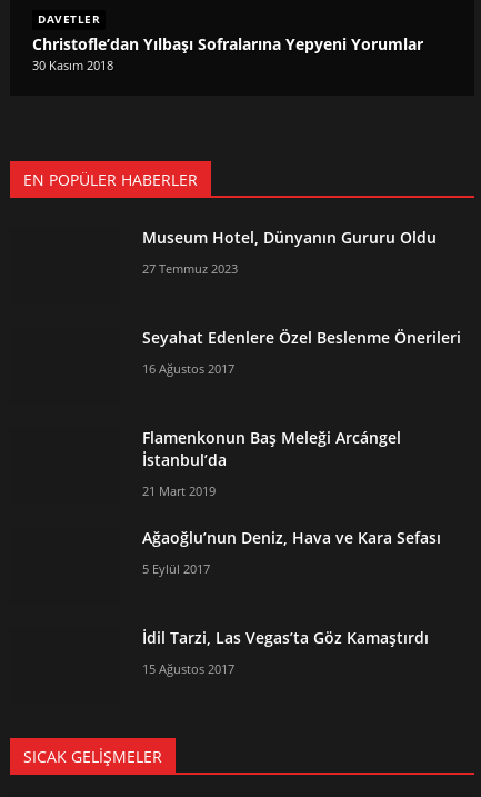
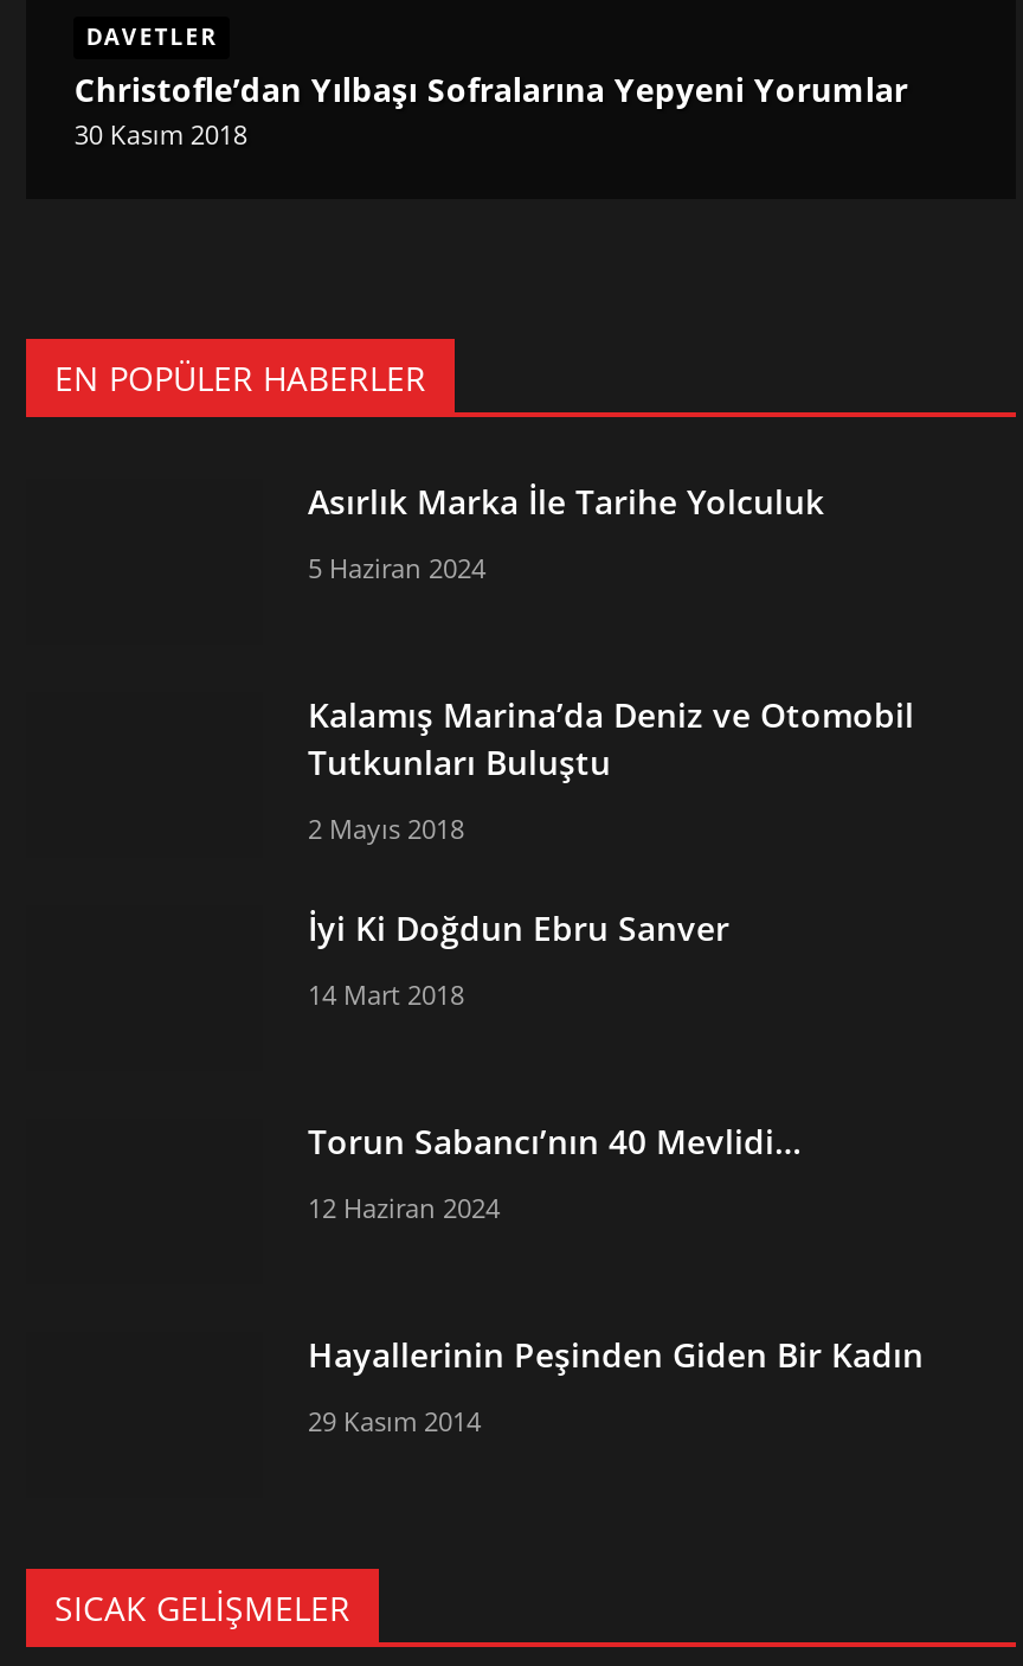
[142,227,437,248] Museum Hotel, Dünyanın Gururu Oldu -> [308,480,824,525] Asırlık Marka İle Tarihe Yolculuk
[142,261,238,277] 27 Temmuz 2023 -> [308,551,485,586] 5 Haziran 2024
[142,327,461,348] Seyahat Edenlere Özel Beslenme Önerileri -> [308,693,914,785] Kalamış Marina’da Deniz ve Otomobil | Tutkunları Buluştu
[142,361,234,377] 16 Ağustos 2017 -> [308,811,464,847] 2 Mayıs 2018
[142,427,401,471] Flamenkonun Baş Meleği Arcángel | İstanbul’da -> [308,906,729,951] İyi Ki Doğdun Ebru Sanver
[142,483,216,500] 21 Mart 2019 -> [308,977,464,1013] 14 Mart 2018
[142,527,441,548] Ağaoğlu’nun Deniz, Hava ve Kara Sefası -> [308,1120,800,1165] Torun Sabancı’nın 40 Mevlidi…
[142,561,210,577] 5 Eylül 2017 -> [308,1191,500,1226] 12 Haziran 2024
[142,627,429,648] İdil Tarzi, Las Vegas’ta Göz Kamaştırdı -> [308,1333,924,1378] Hayallerinin Peşinden Giden Bir Kadın
[142,661,234,677] 15 Ağustos 2017 -> [308,1404,481,1439] 29 Kasım 2014

